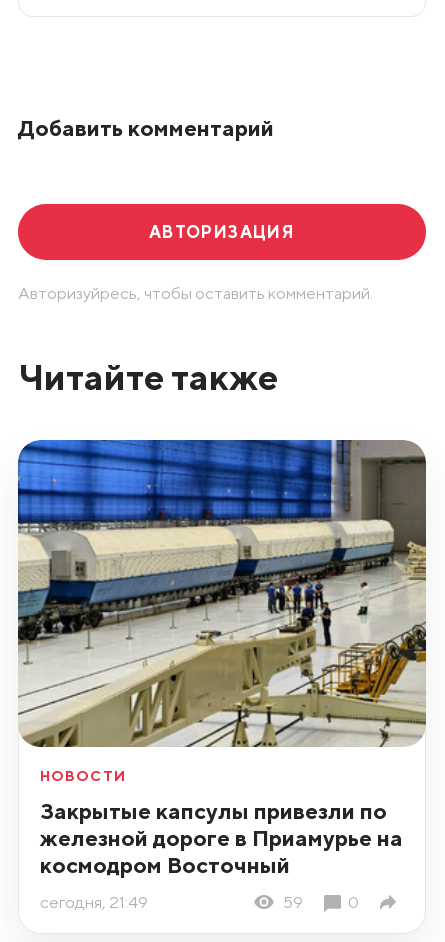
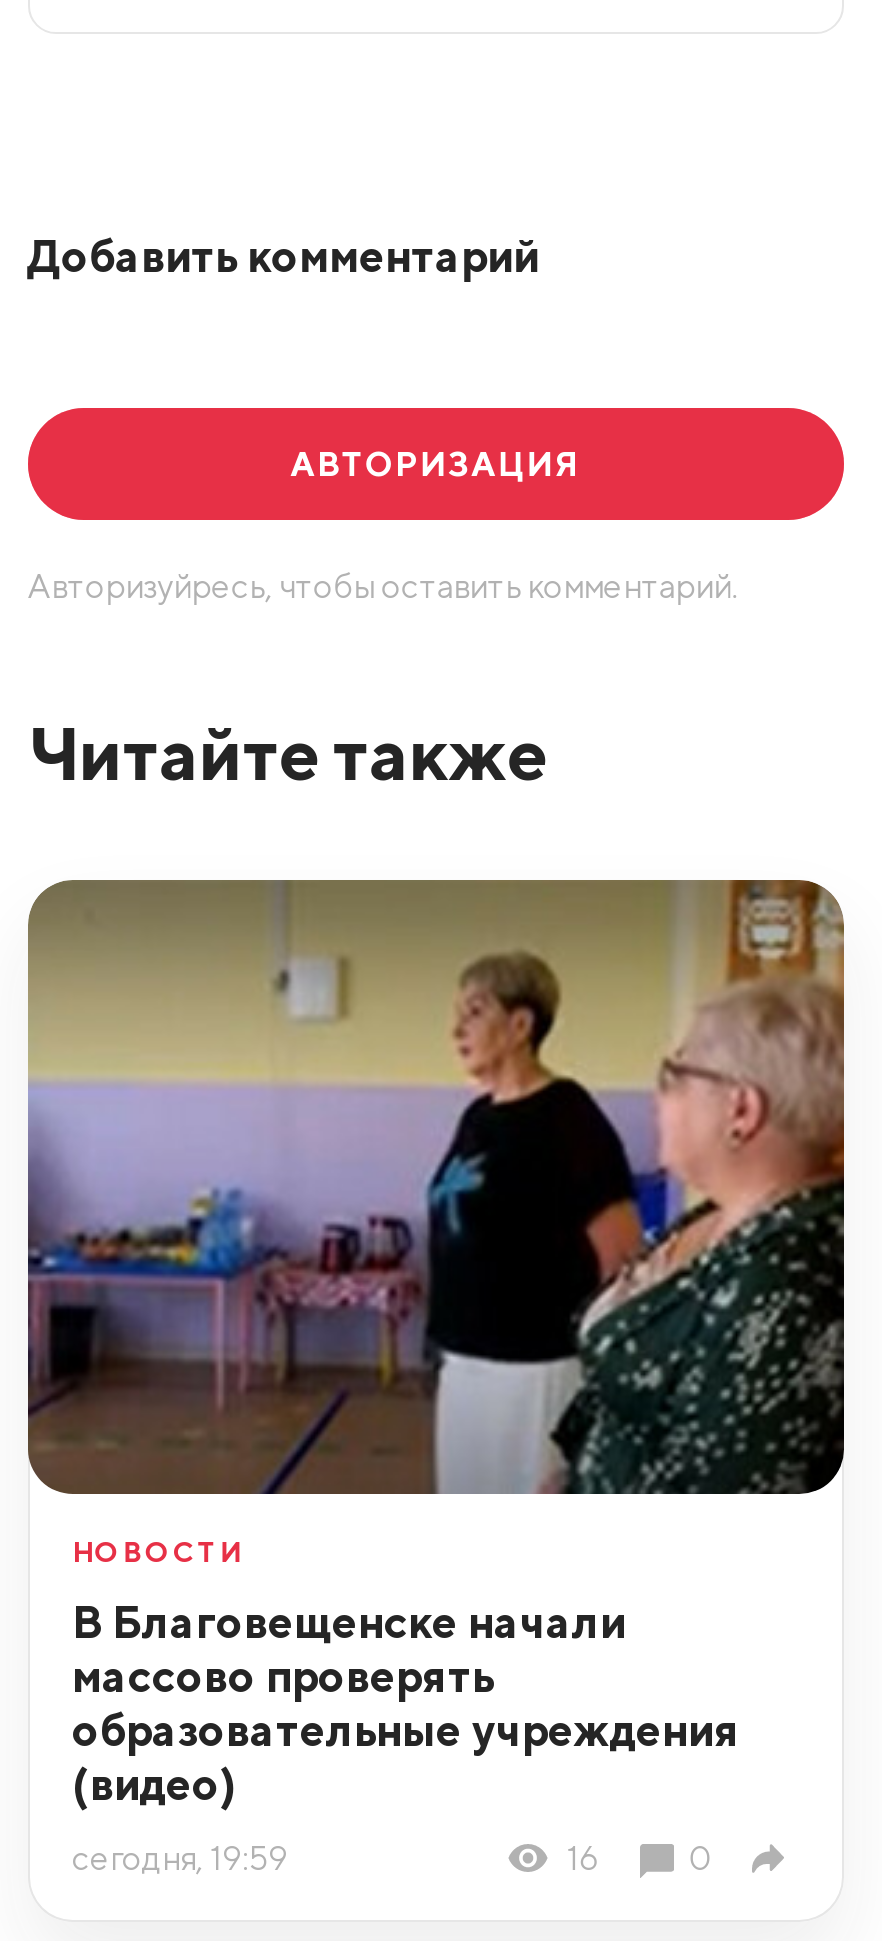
[17,439,427,748] [image] -> [26,878,846,1496] [image]
[40,797,403,878] Закрытые капсулы привезли по | железной дороге в Приамурье на | космодром Восточный -> [72,1595,740,1811] В Благовещенске начали | массово проверять | образовательные учреждения | (видео)
[40,892,303,912] сегодня, 21:49 | 59 -> [72,1838,599,1878] сегодня, 19:59 | 16

